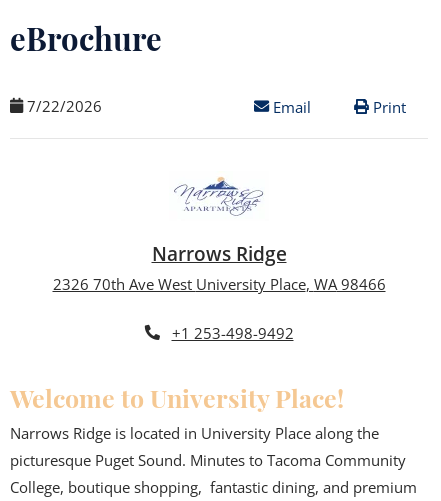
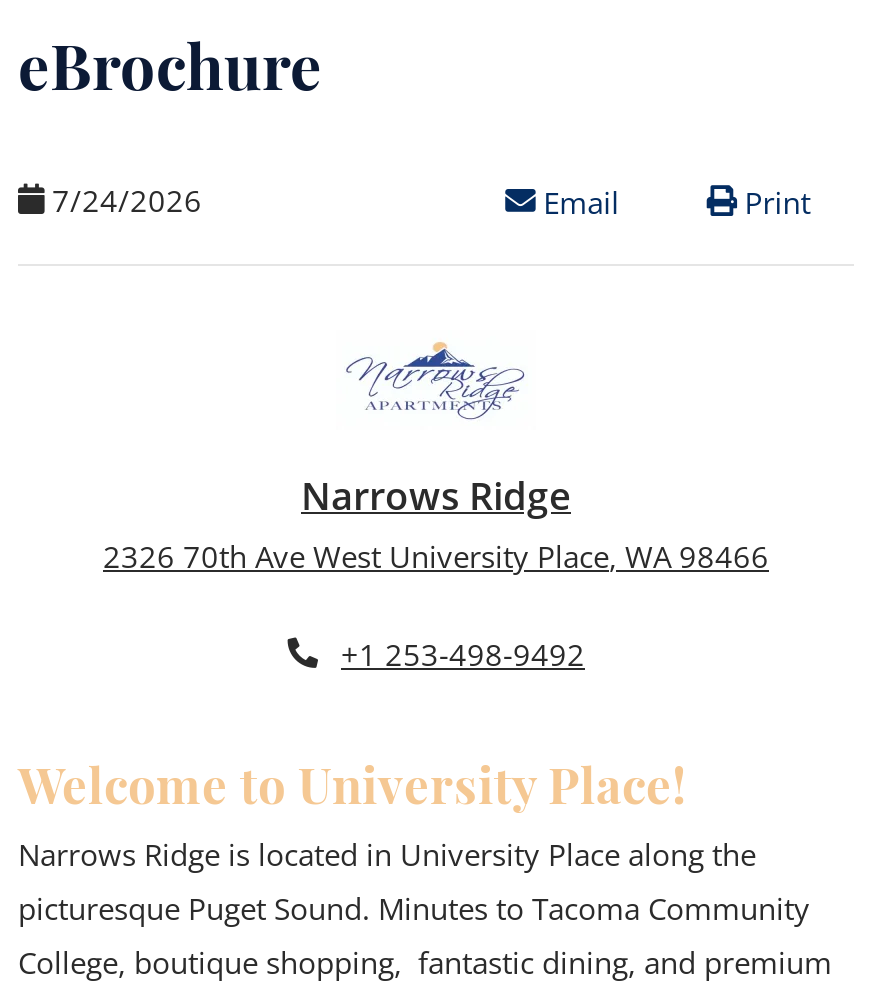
[27,96,102,116] 7/22/2026 -> [52,180,202,220] 7/24/2026

